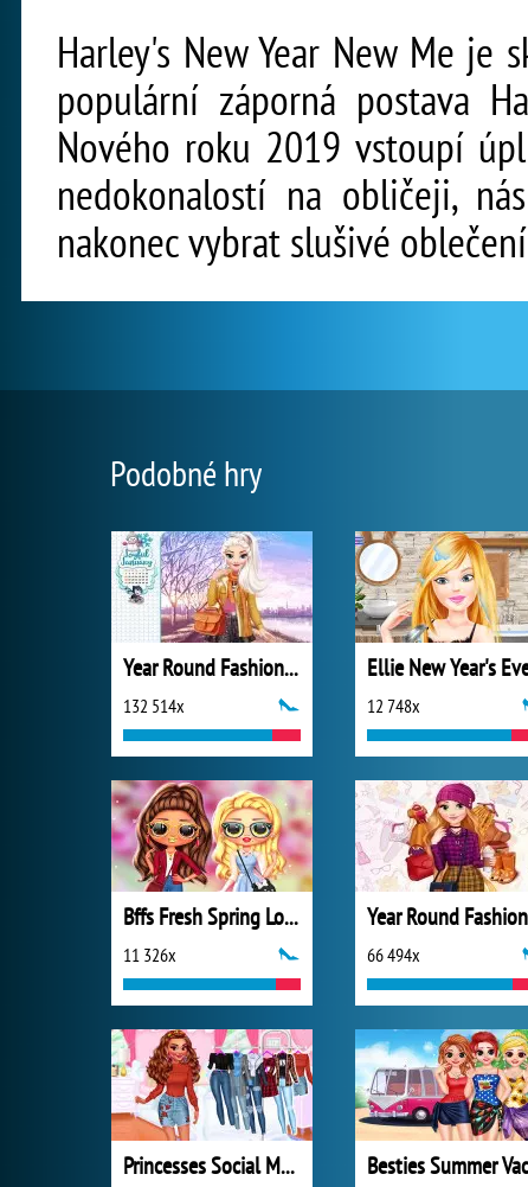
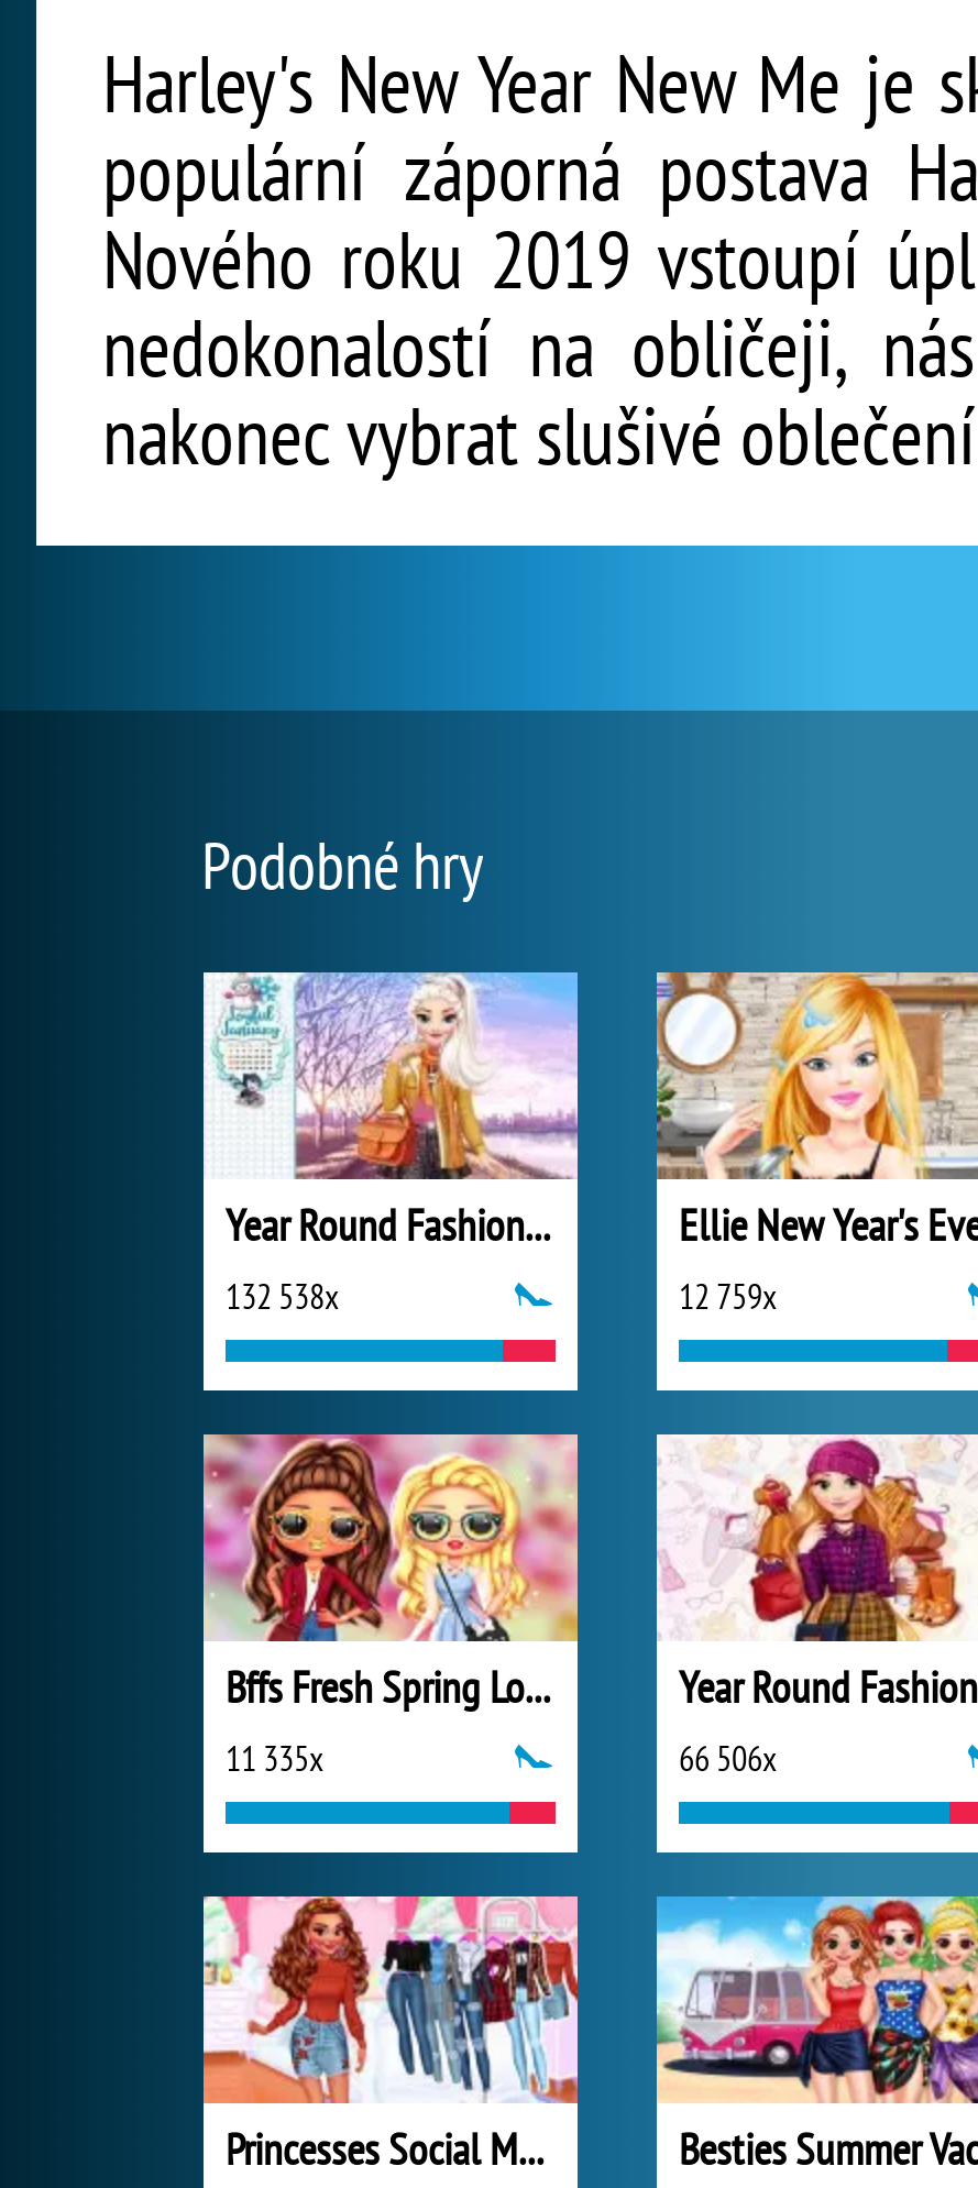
[123,694,185,717] 132 514x -> [226,1274,340,1318] 132 538x
[367,694,420,717] 12 748x -> [679,1274,778,1318] 12 759x
[123,943,420,966] 11 326x | 66 494x -> [226,1736,778,1780] 11 335x | 66 506x

